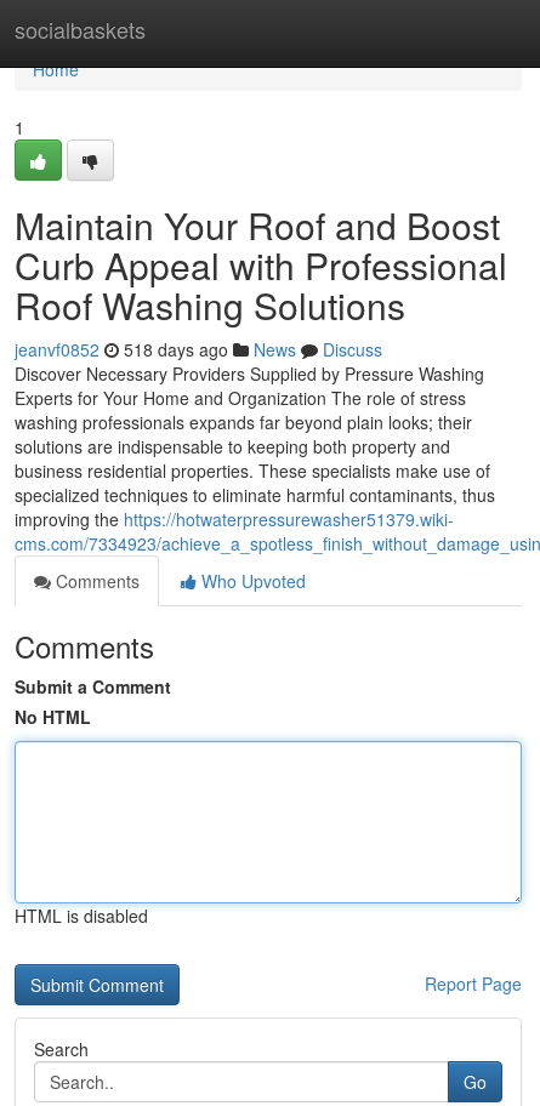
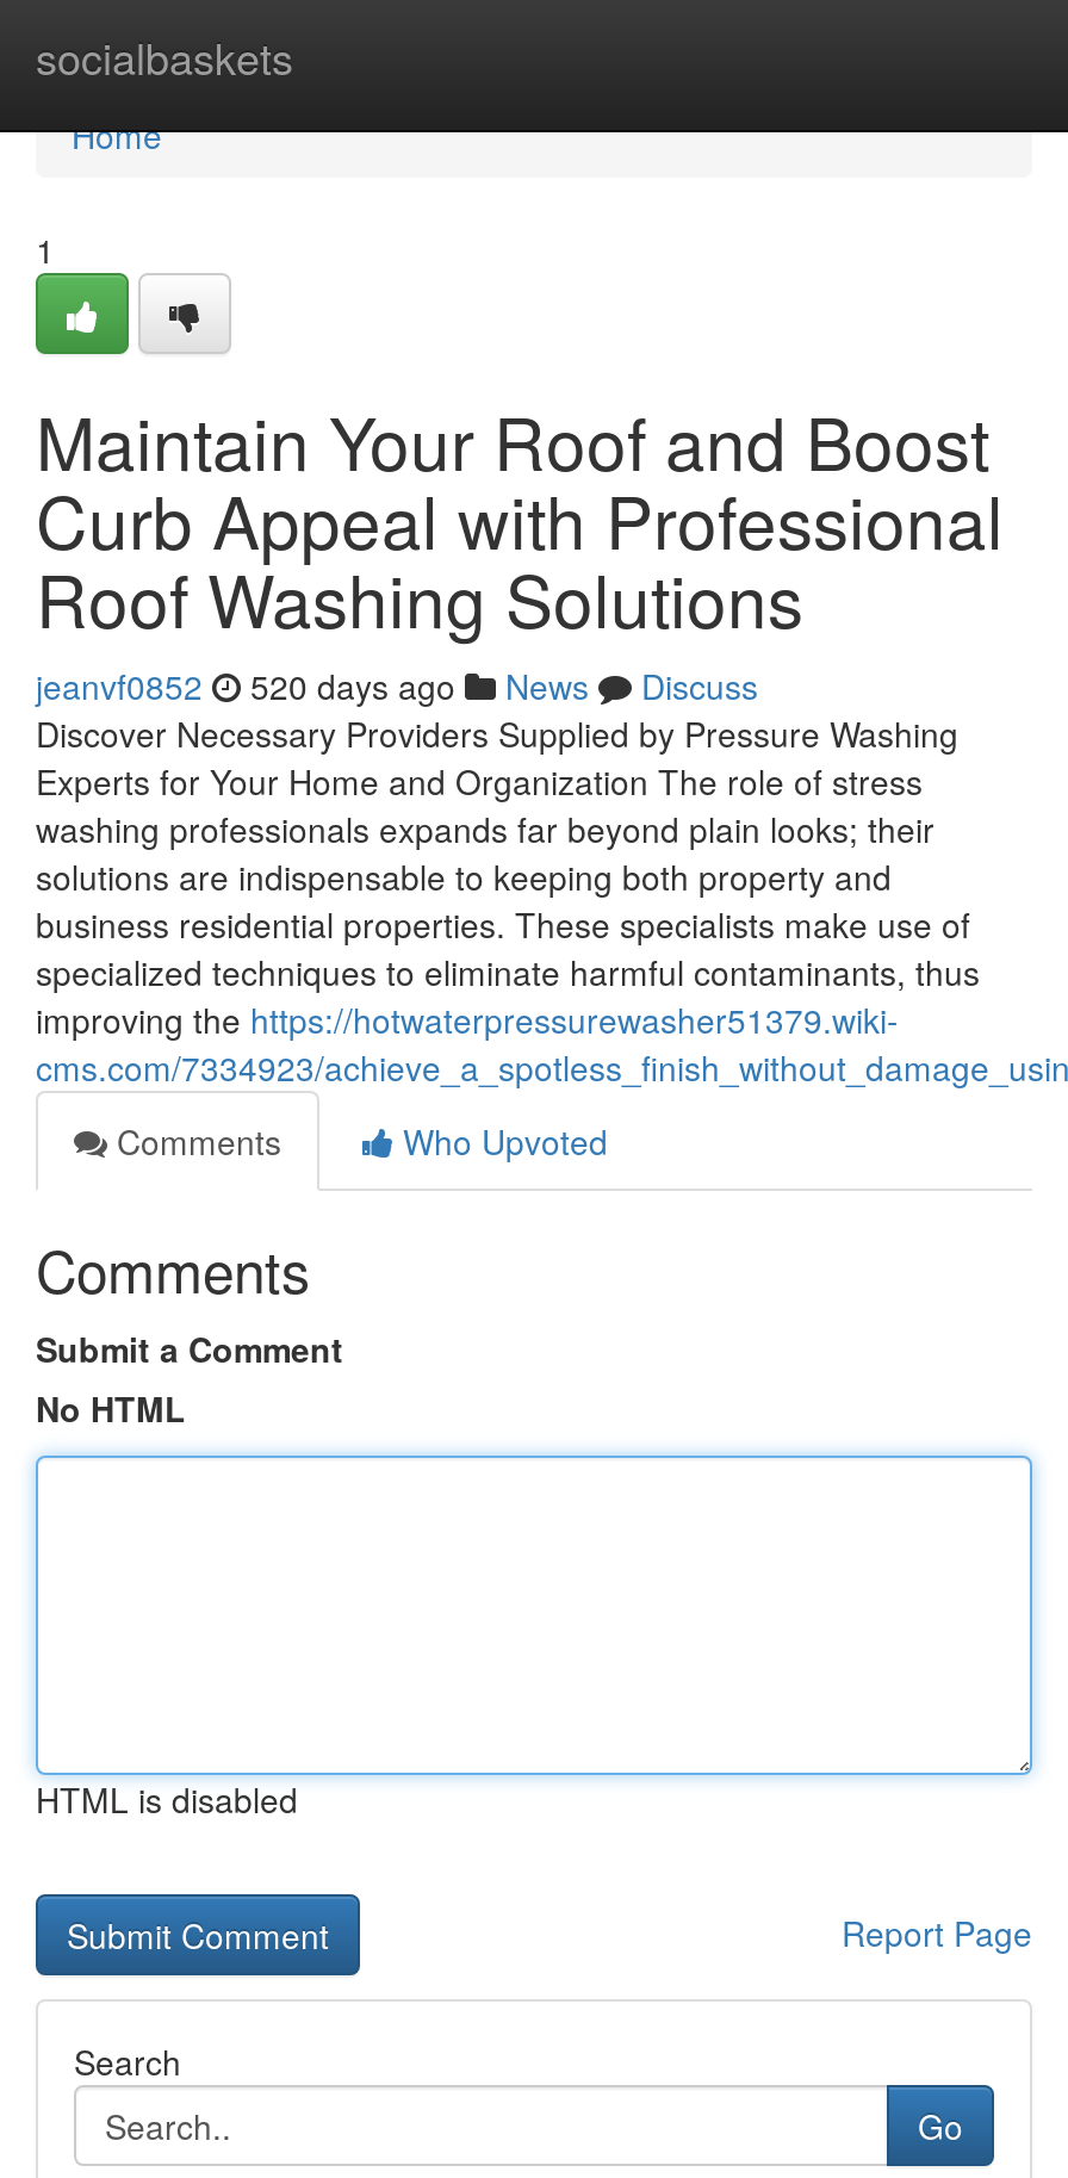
[15,337,382,361] jeanvf0852 518 days ago News Discuss -> [36,662,758,709] jeanvf0852 520 days ago News Discuss

